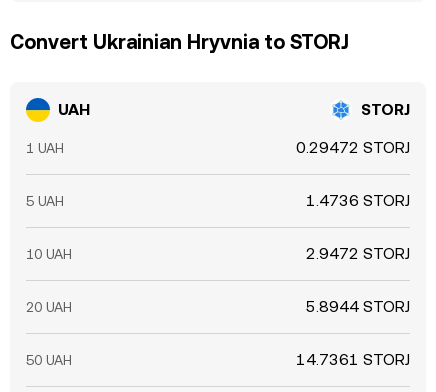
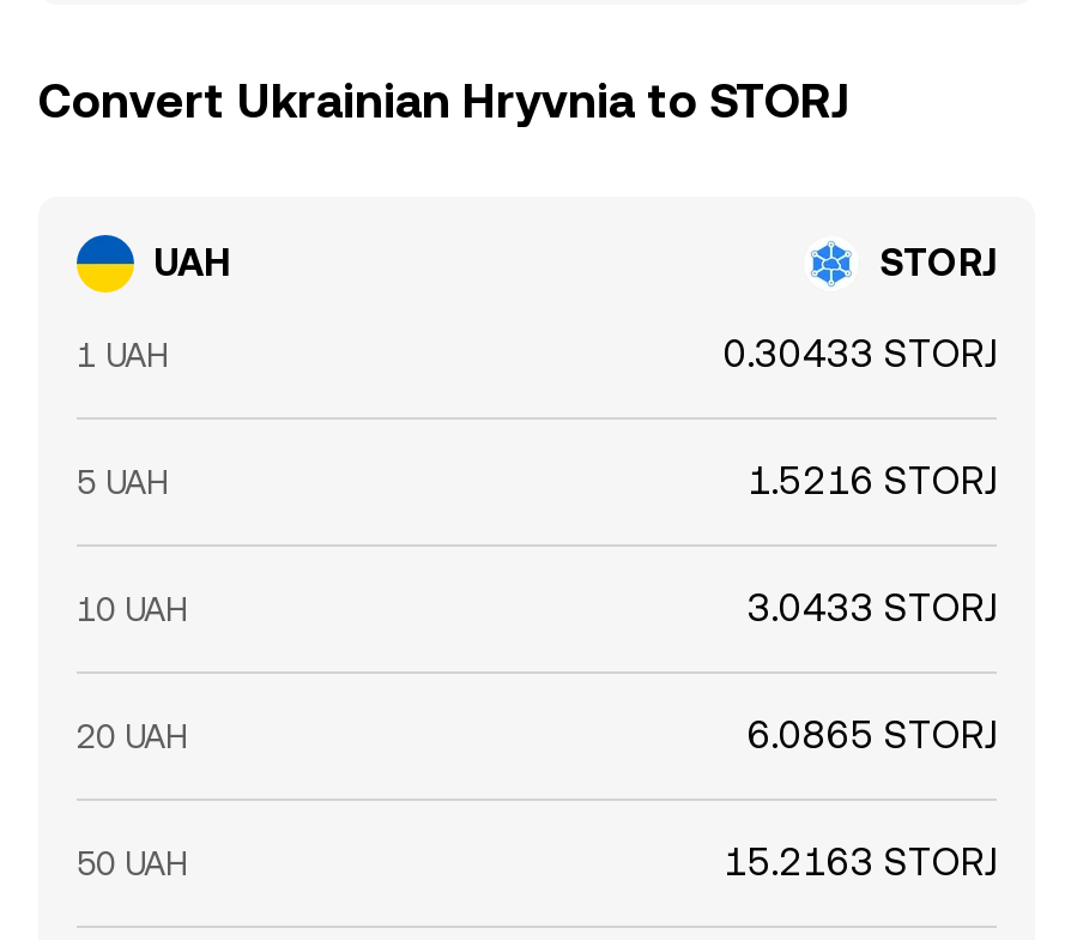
[296,138,410,157] 0.29472 STORJ -> [724,331,997,376] 0.30433 STORJ
[306,191,410,210] 1.4736 STORJ -> [748,458,997,504] 1.5216 STORJ
[306,244,410,263] 2.9472 STORJ -> [748,585,997,631] 3.0433 STORJ
[306,297,410,316] 5.8944 STORJ -> [748,712,997,758] 6.0865 STORJ
[296,350,410,369] 14.7361 STORJ -> [724,839,997,885] 15.2163 STORJ

